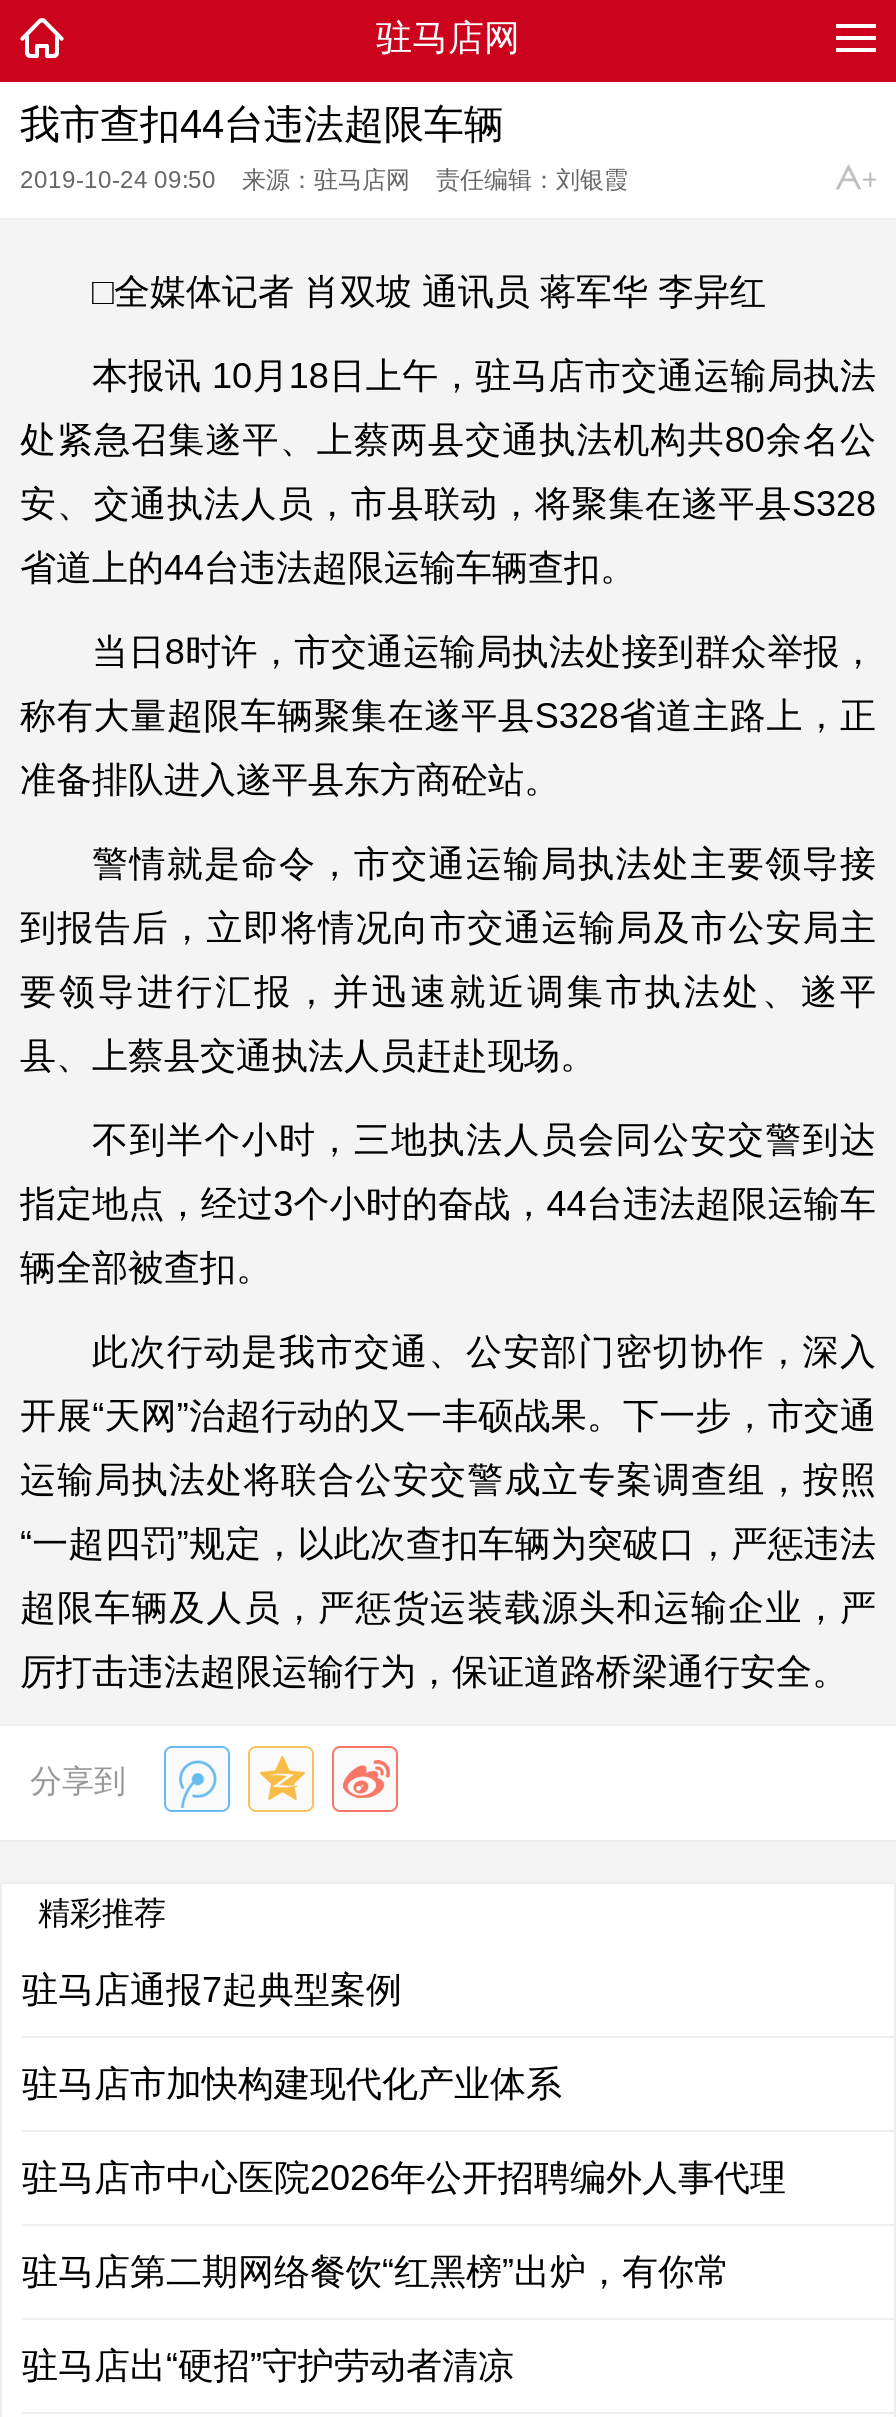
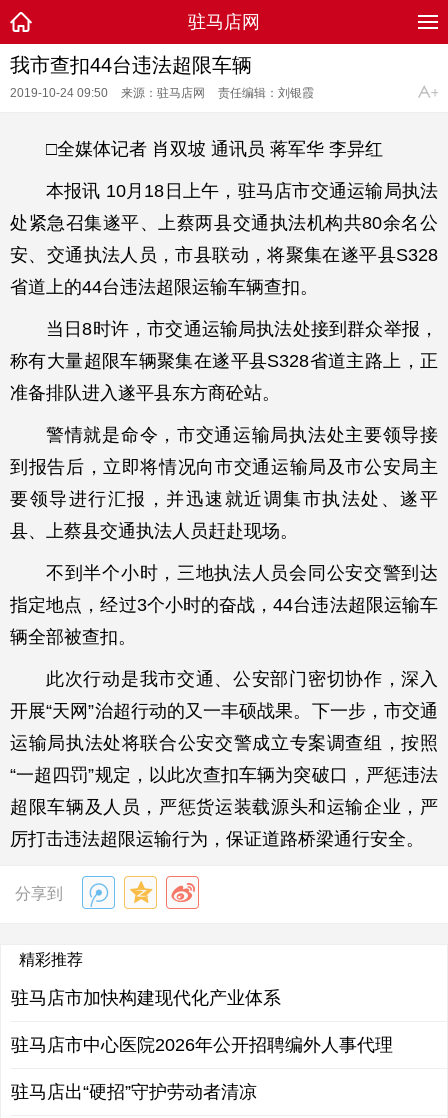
[22,1970,402,2010] 驻马店通报7起典型案例 -> none
[22,2252,730,2292] 驻马店第二期网络餐饮“红黑榜”出炉，有你常 -> none

